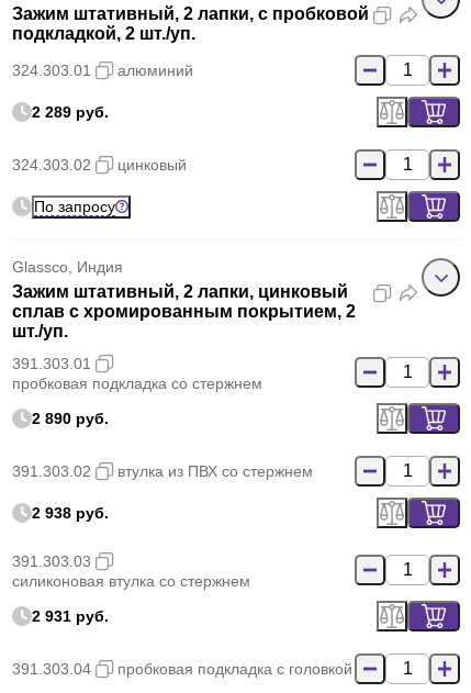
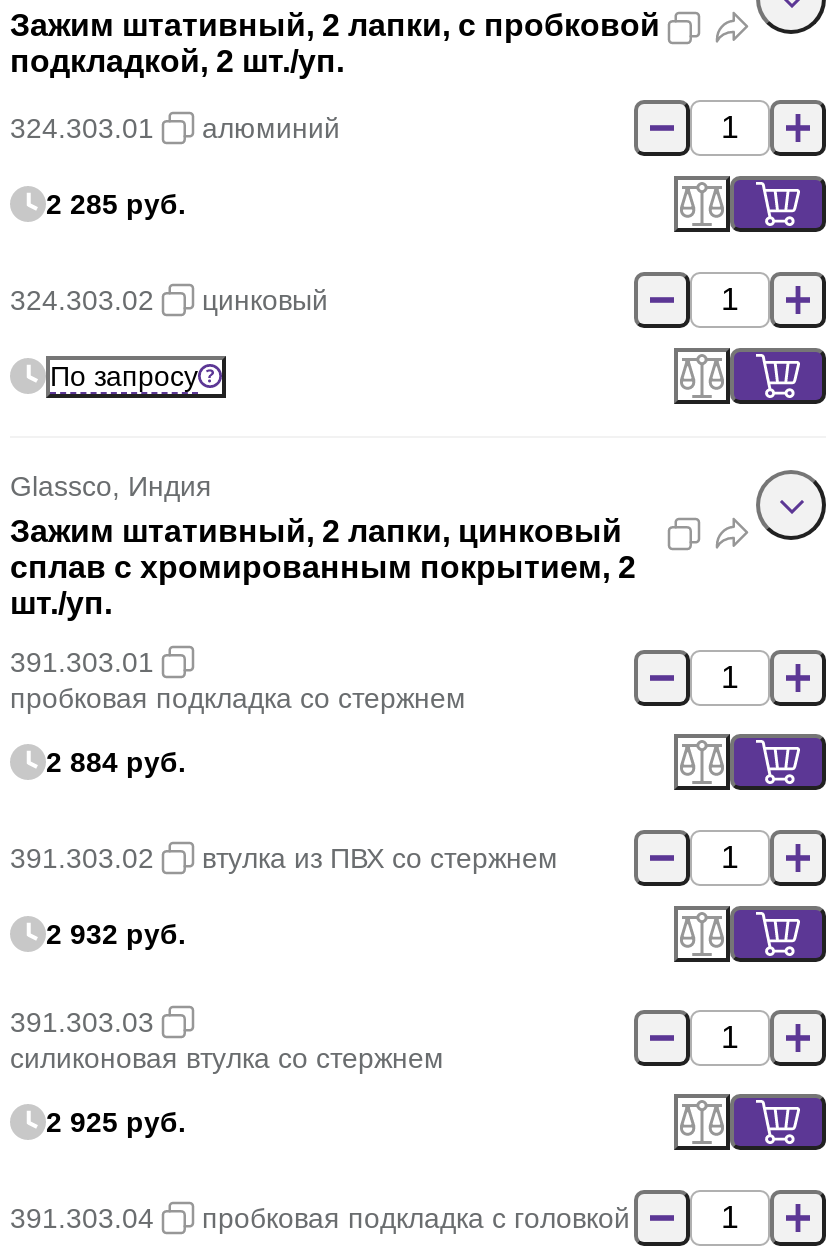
[32,103,109,121] 2 289 руб. -> [46,188,186,220] 2 285 руб.
[32,410,109,427] 2 890 руб. -> [46,746,186,778] 2 884 руб.
[32,504,109,522] 2 938 руб. -> [46,918,186,950] 2 932 руб.
[32,607,109,625] 2 931 руб. -> [46,1106,186,1138] 2 925 руб.

